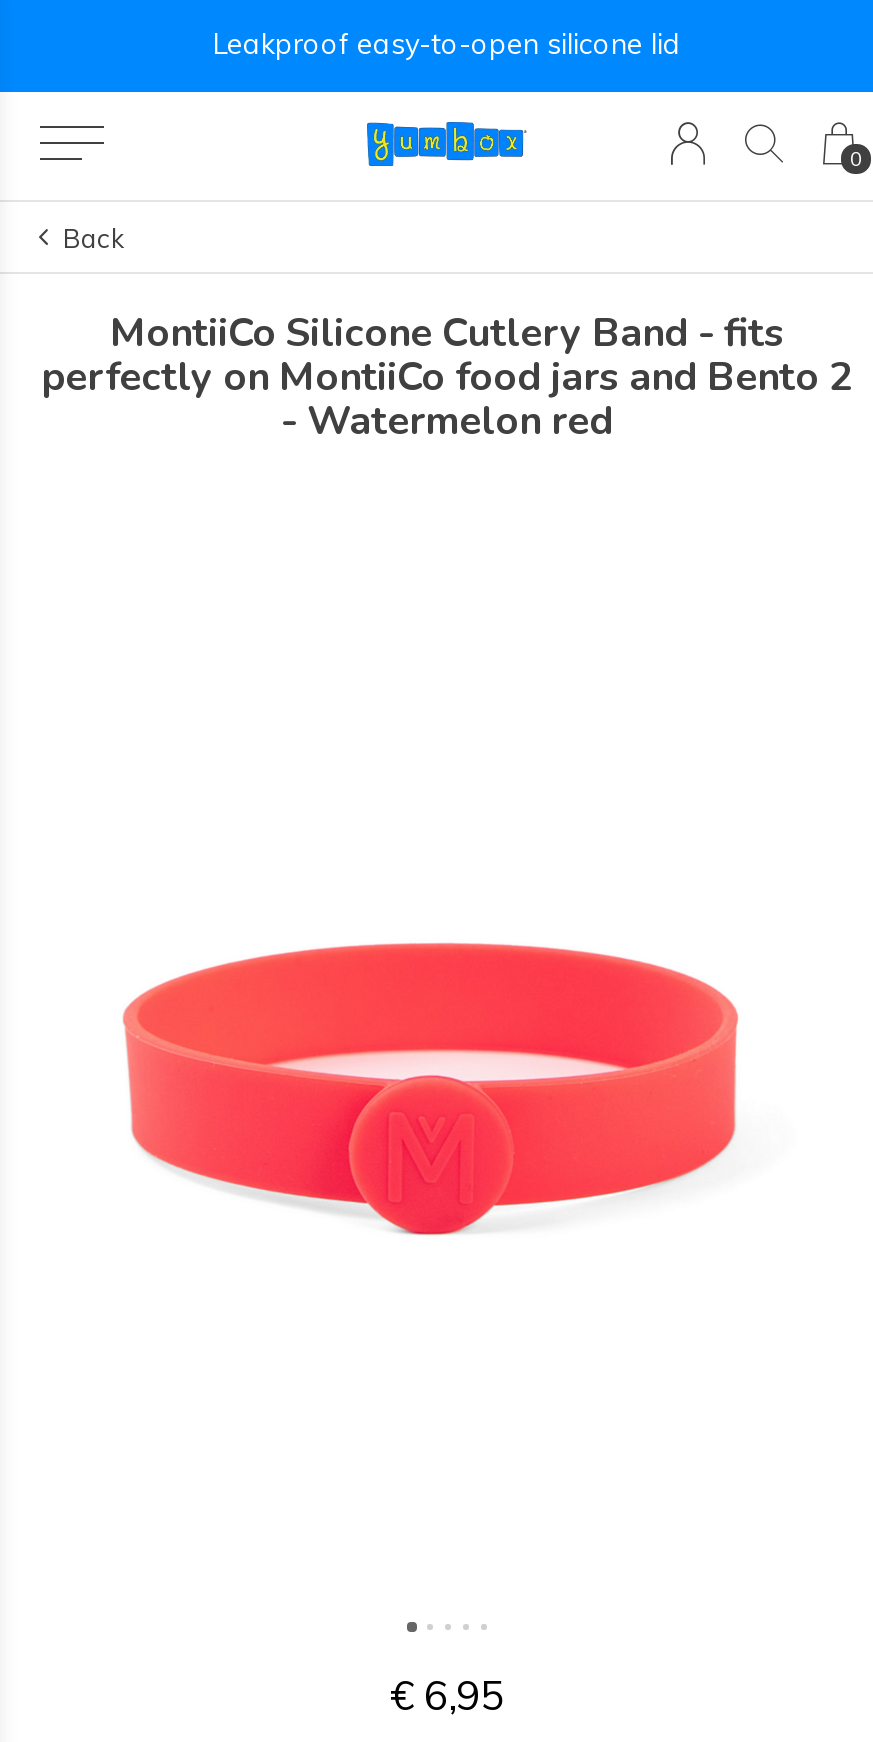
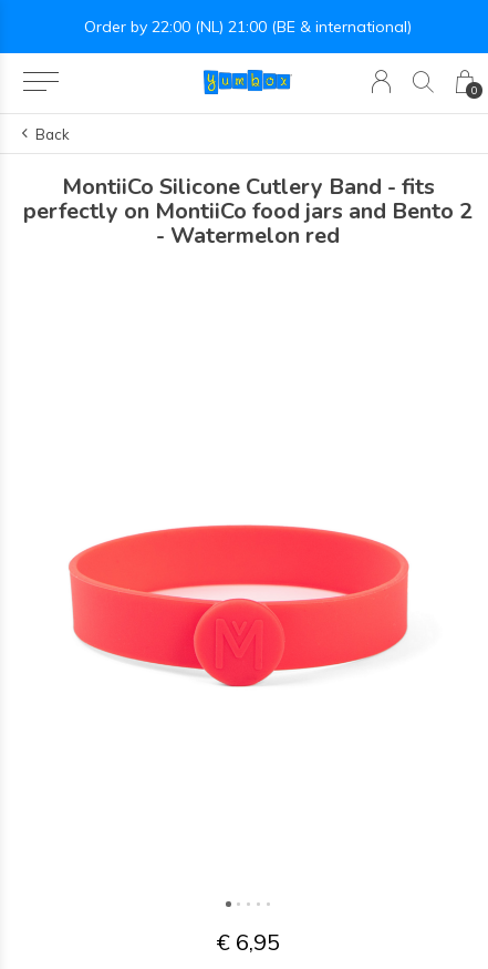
[213,26,681,62] Leakproof easy-to-open silicone lid -> [84,17,412,37] Order by 22:00 (NL) 21:00 (BE & international)

